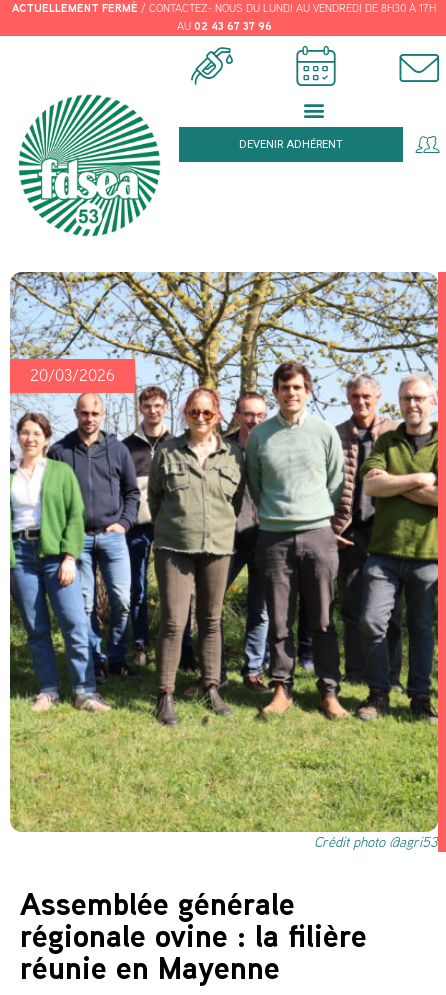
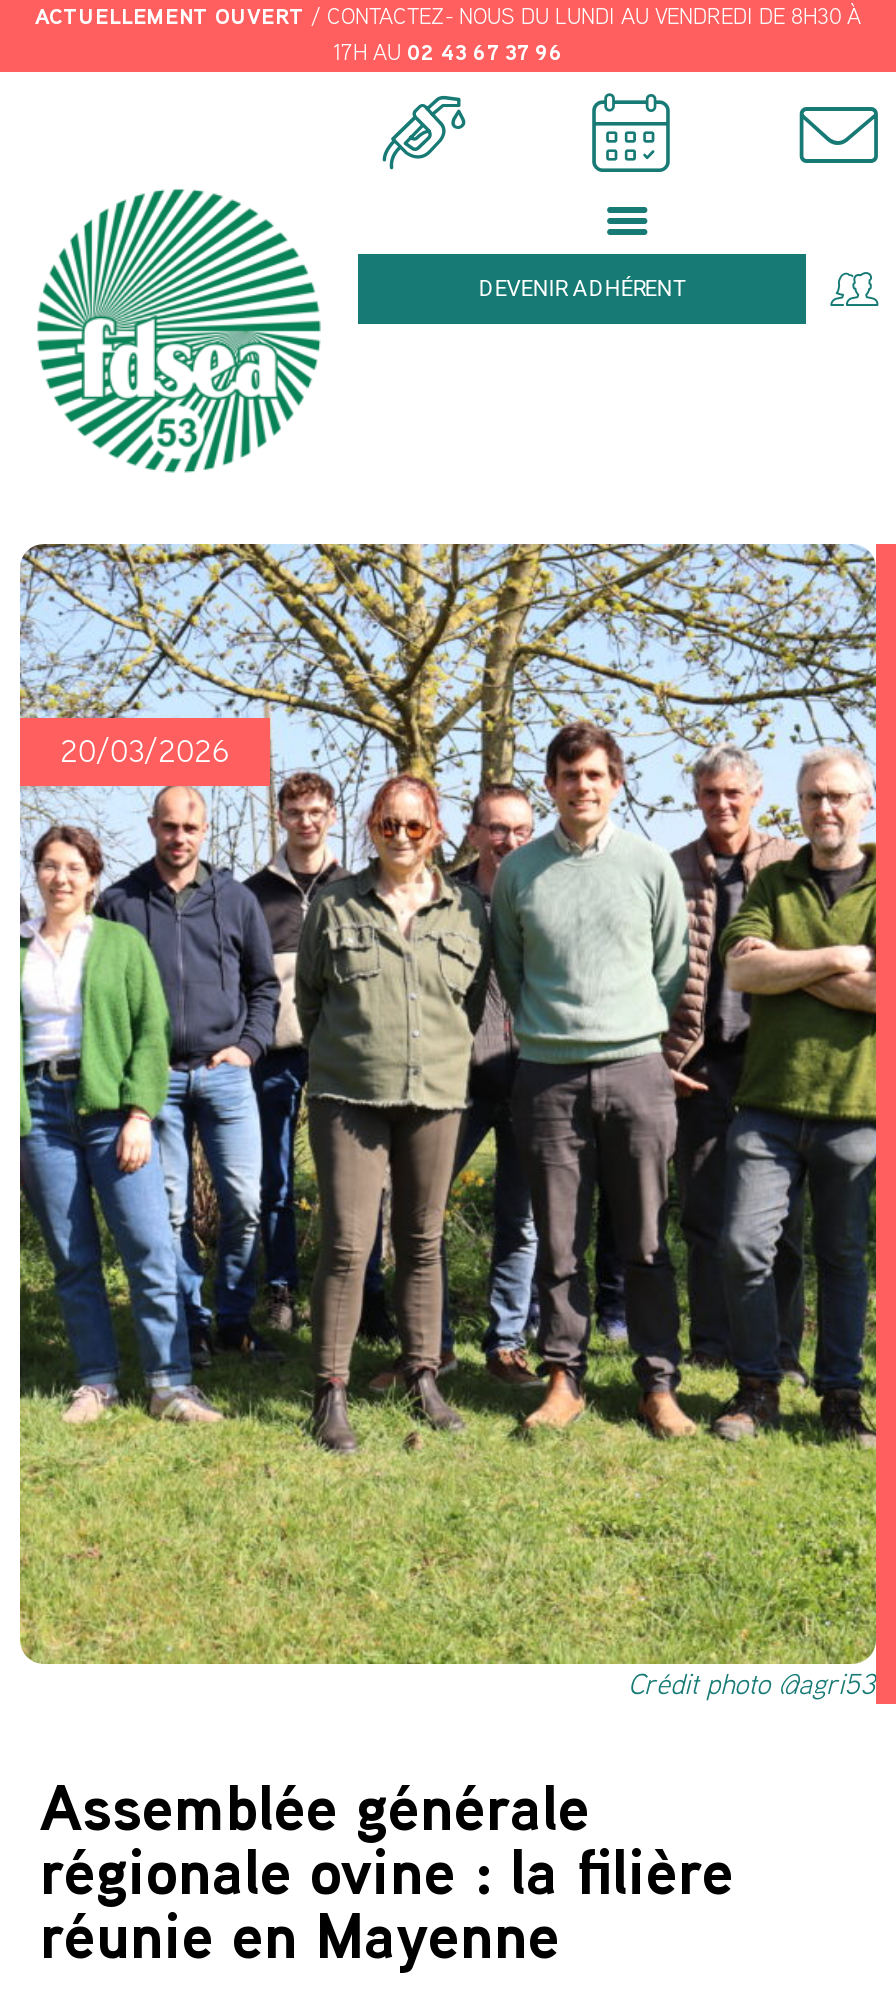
[12,0,436,34] ACTUELLEMENT FERMÉ / CONTACTEZ- NOUS DU LUNDI AU VENDREDI DE 8H30 À 17H | AU 02 43 67 37 96 -> [35,0,861,68] ACTUELLEMENT OUVERT / CONTACTEZ- NOUS DU LUNDI AU VENDREDI DE 8H30 À | 17H AU 02 43 67 37 96

